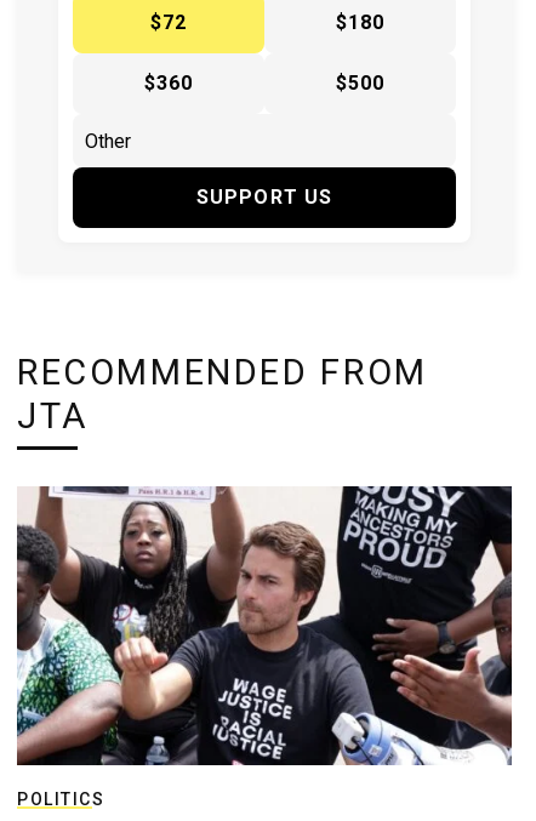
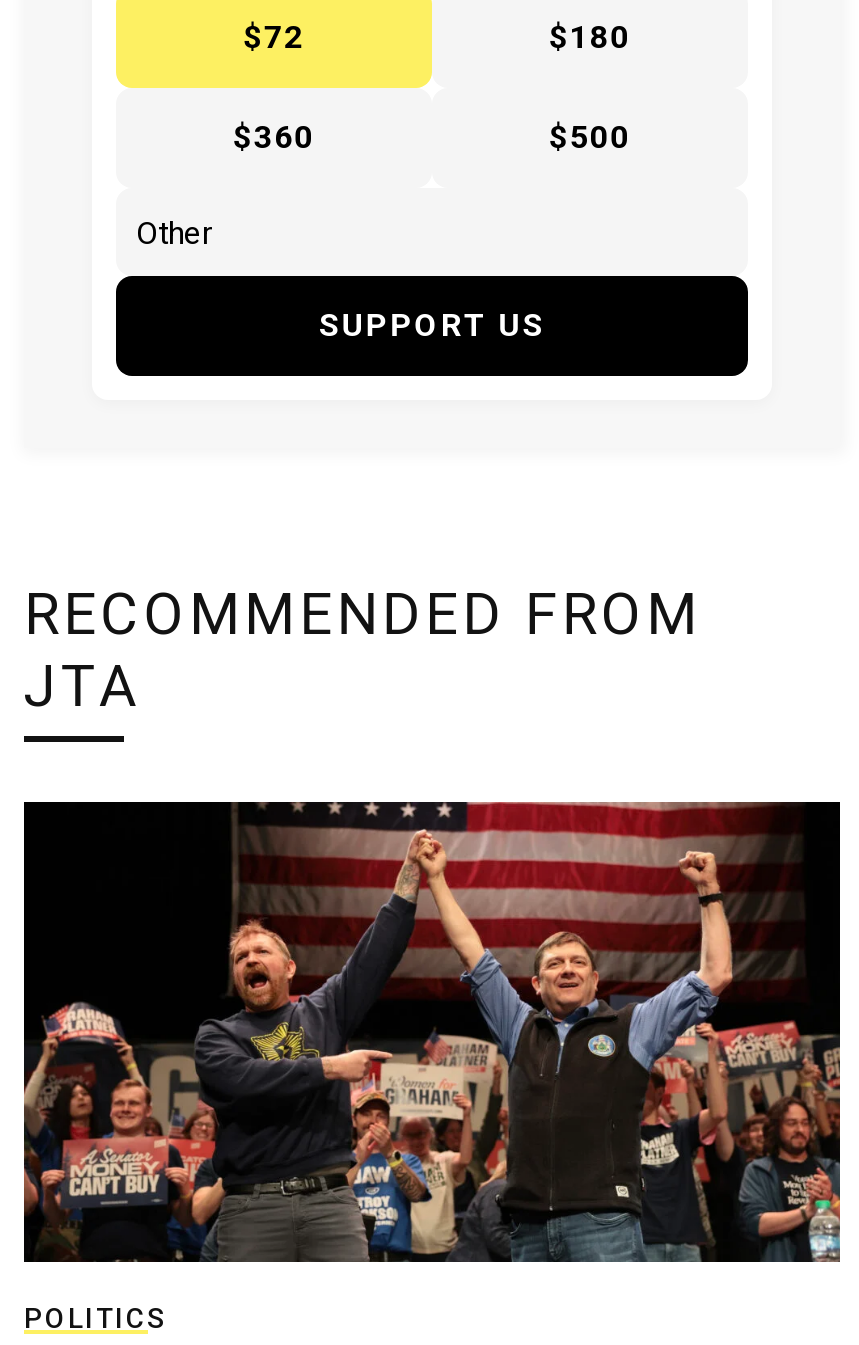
[16,485,513,766] [image] -> [22,800,842,1264] [image]

